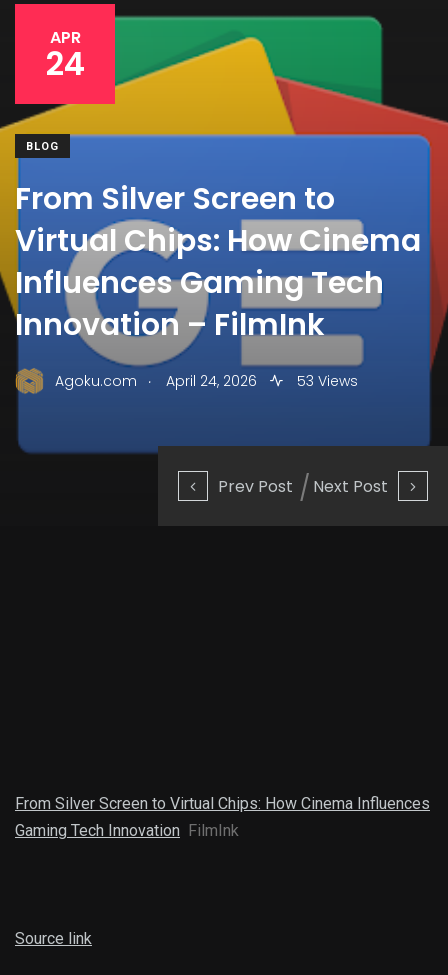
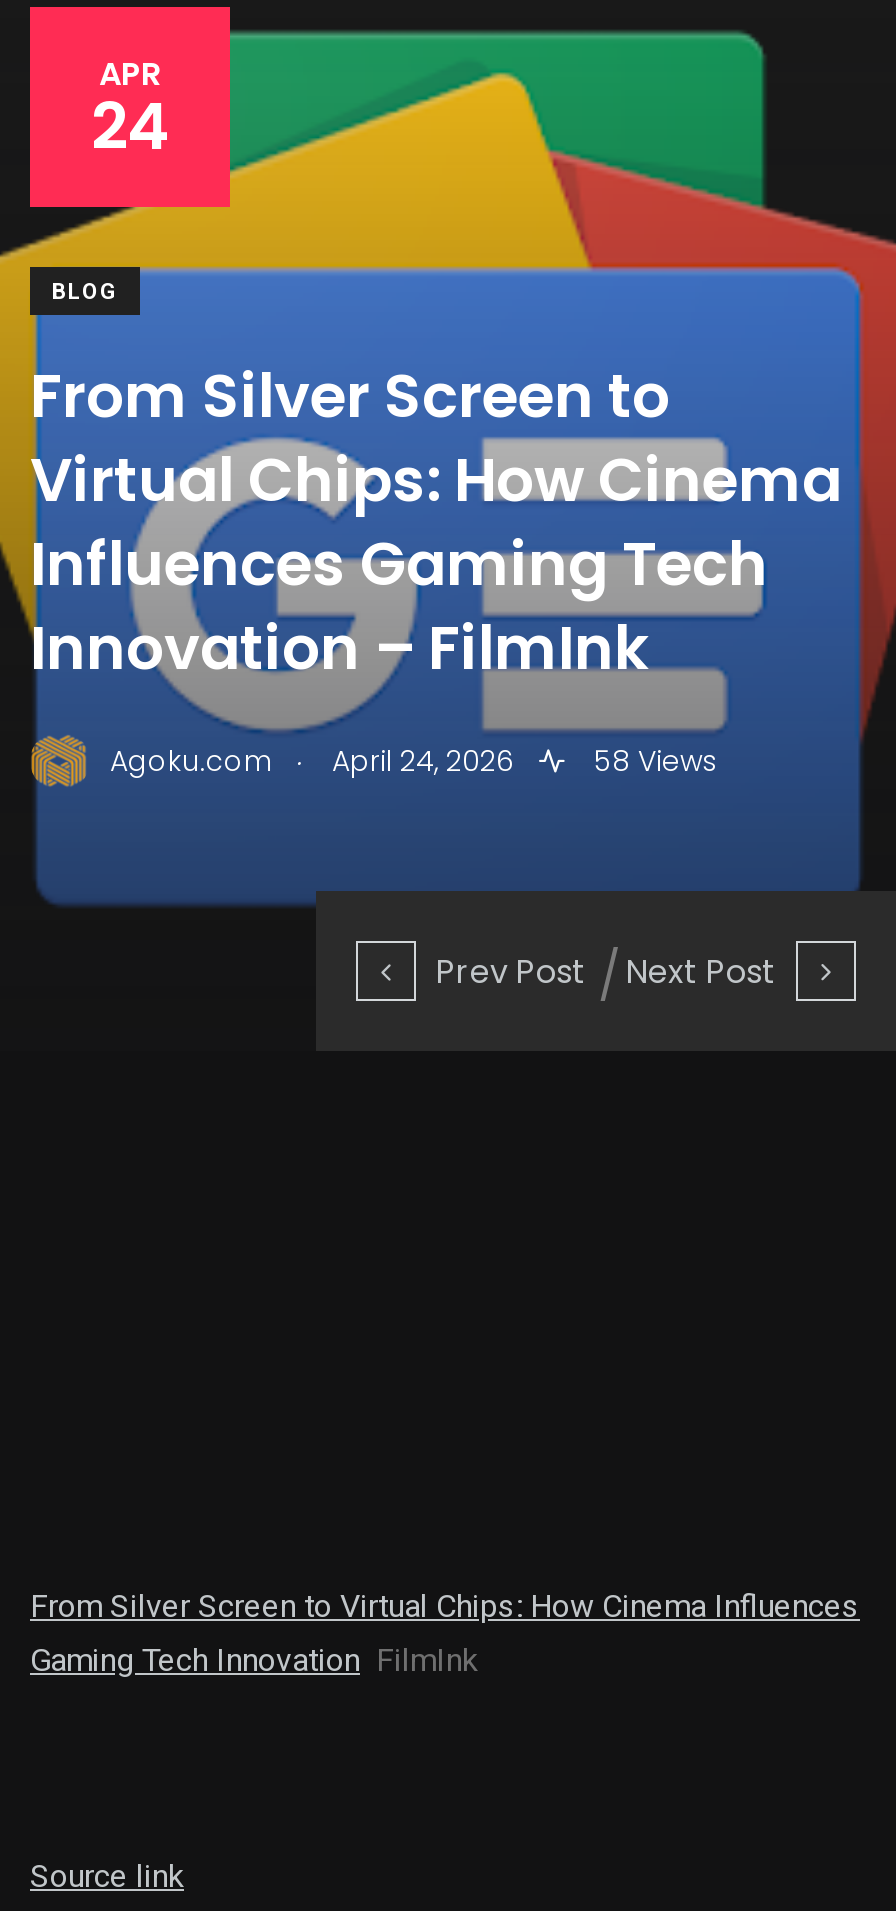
[55,367,358,390] Agoku.com . April 24, 2026 53 Views -> [110,734,718,780] Agoku.com . April 24, 2026 58 Views

